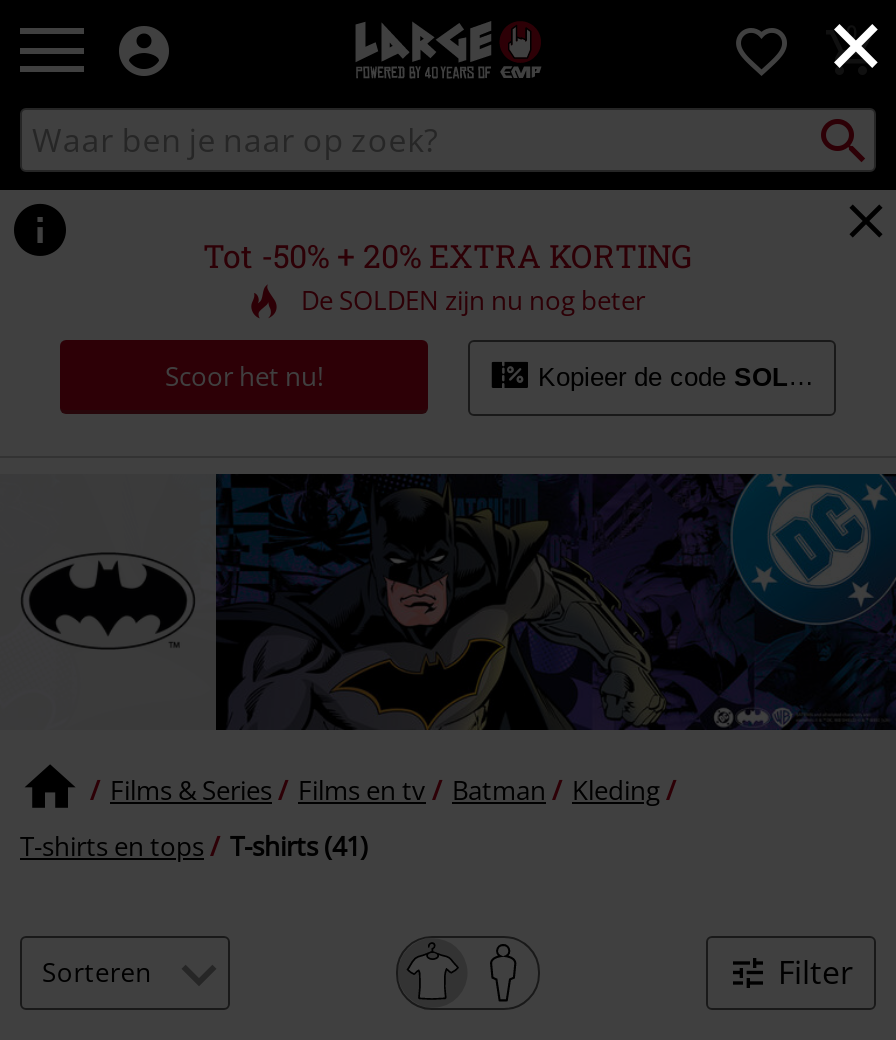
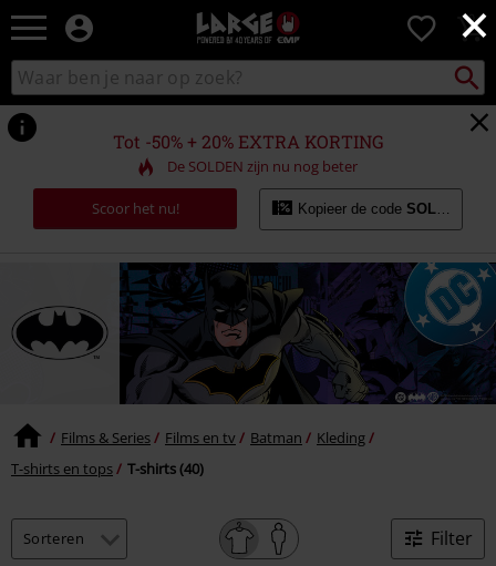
[20,828,368,864] T-shirts en tops T-shirts (41) -> [11,459,204,478] T-shirts en tops T-shirts (40)

